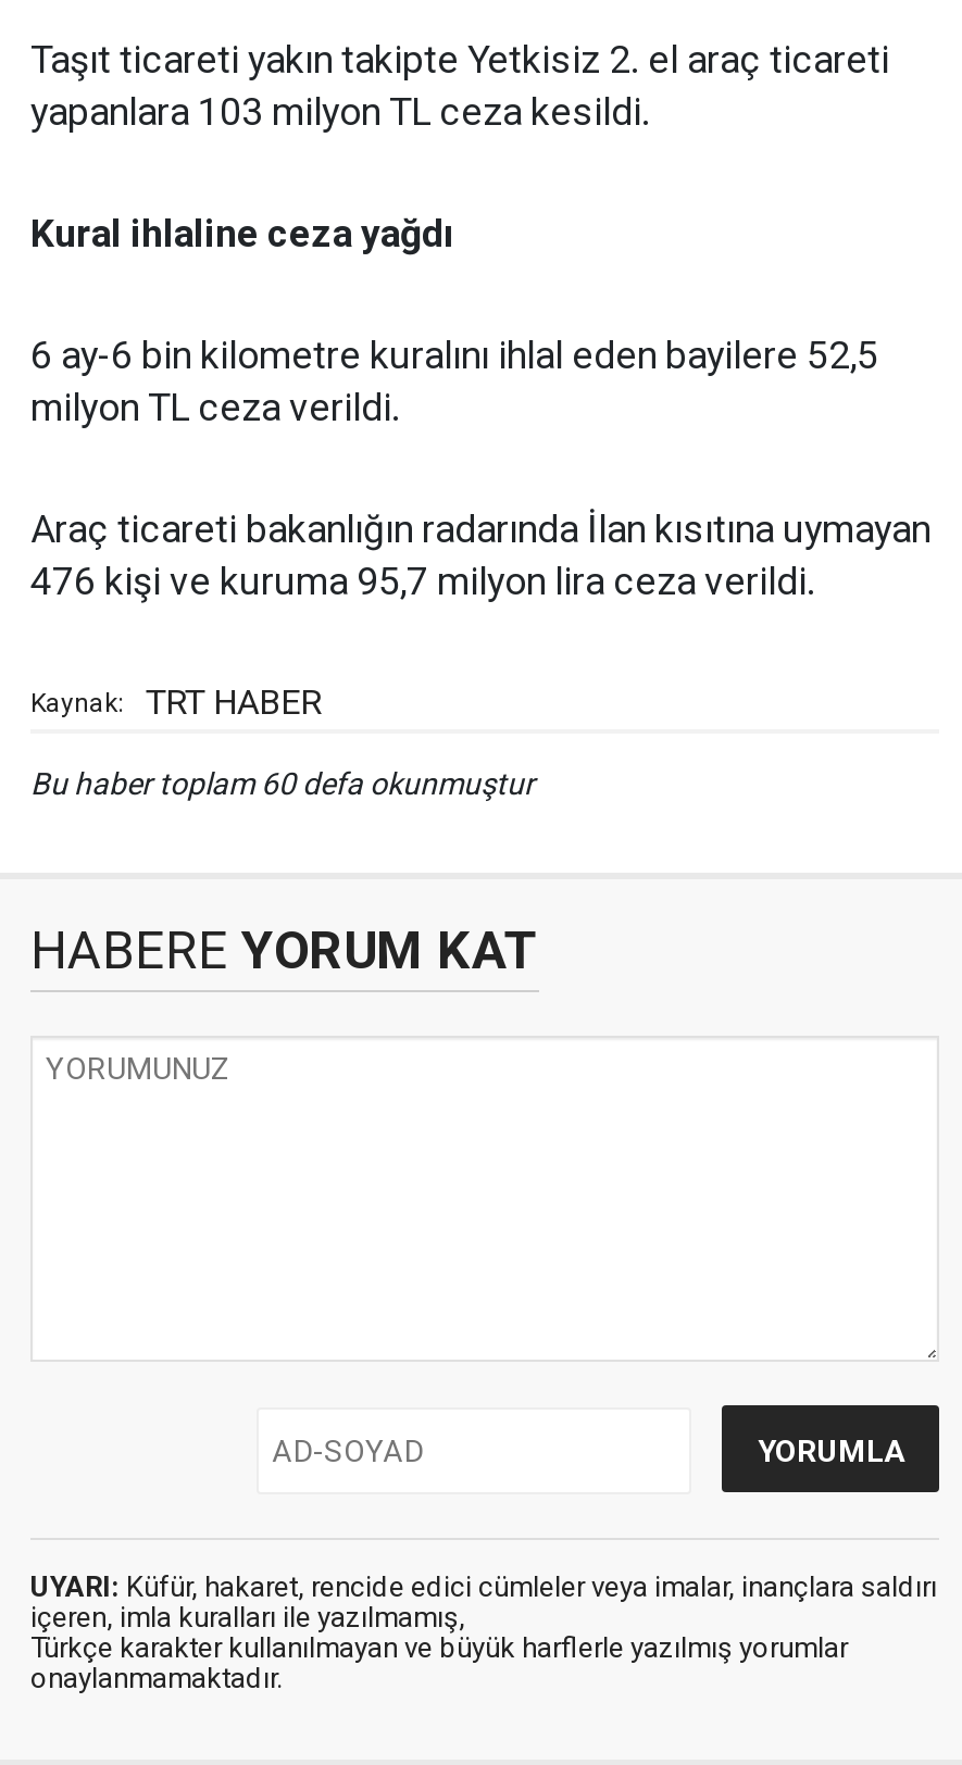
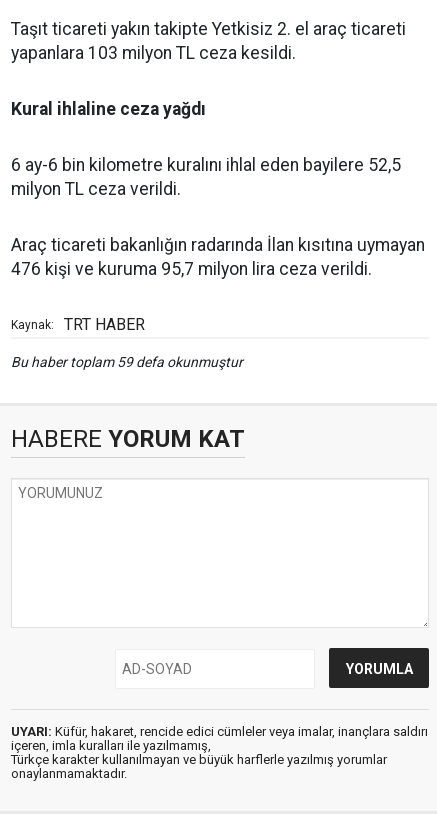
[30,766,535,801] Bu haber toplam 60 defa okunmuştur -> [11,354,243,370] Bu haber toplam 59 defa okunmuştur

